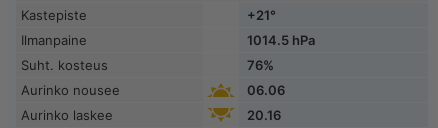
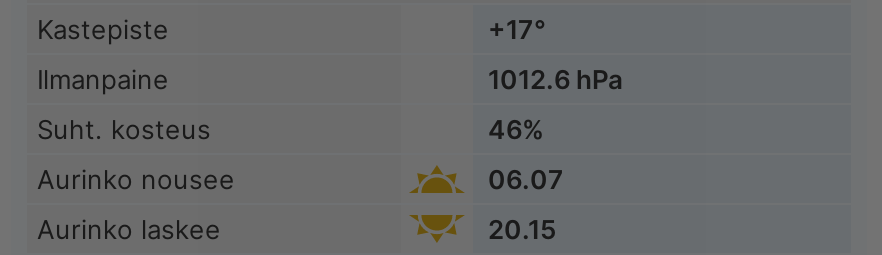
[246,7,275,23] +21° -> [488,12,546,44] +17°
[246,32,314,48] 1014.5 hPa -> [488,62,622,94] 1012.6 hPa
[246,57,273,73] 76% -> [488,112,544,144] 46%
[246,82,284,98] 06.06 -> [488,162,564,194] 06.07
[246,107,280,123] 20.16 -> [488,212,556,244] 20.15

